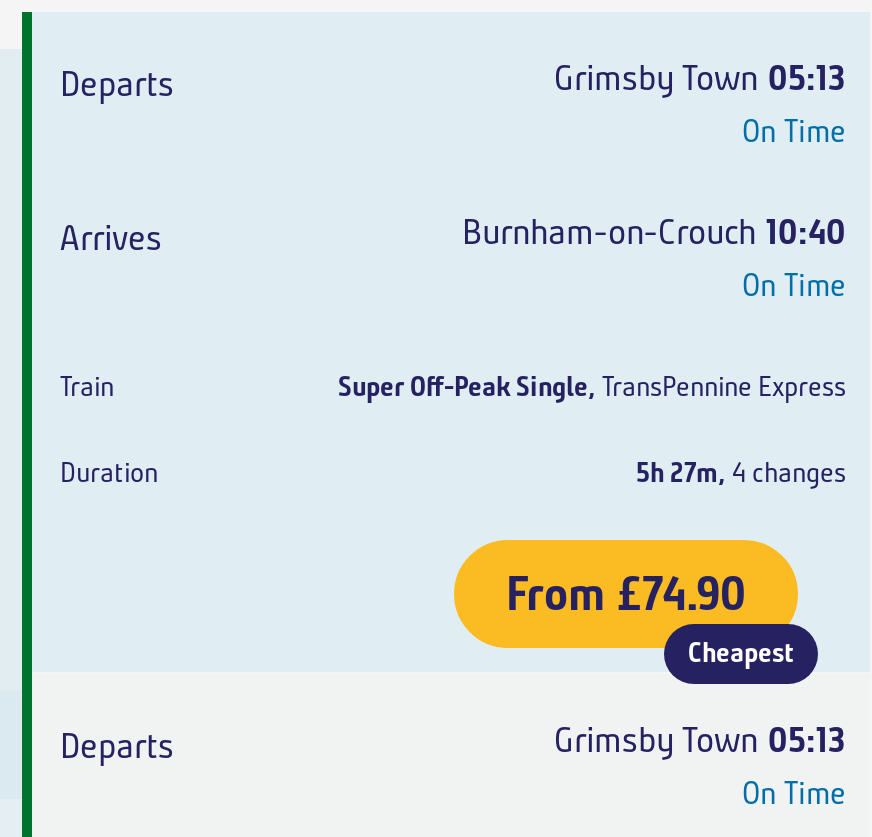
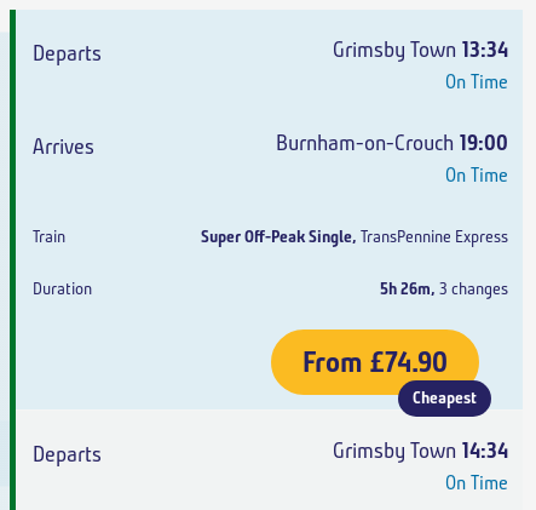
[554,56,846,100] Grimsby Town 05:13 -> [333,36,508,63] Grimsby Town 13:34
[462,210,846,254] Burnham-on-Crouch 10:40 -> [276,130,508,156] Burnham-on-Crouch 19:00
[636,456,846,490] 5h 27m, 4 changes -> [380,279,508,299] 5h 26m, 3 changes
[554,718,846,762] Grimsby Town 05:13 -> [333,437,508,464] Grimsby Town 14:34

